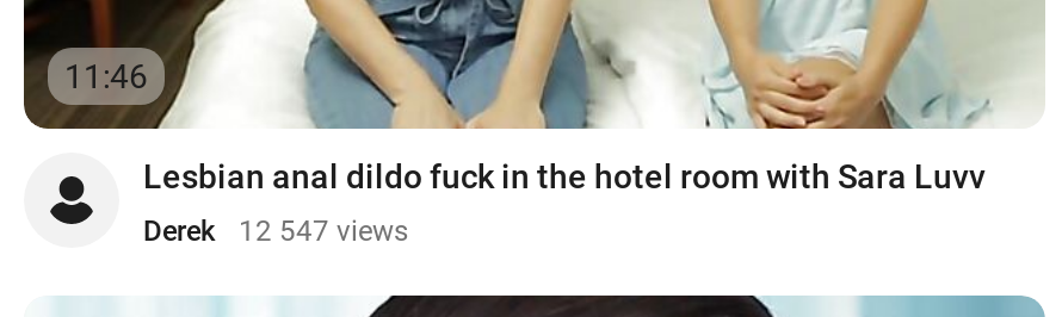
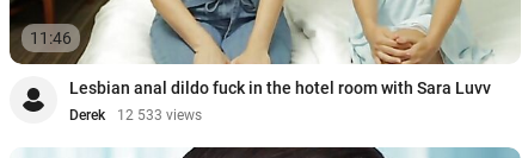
[143,215,408,249] Derek 12 547 views -> [69,107,202,124] Derek 12 533 views

